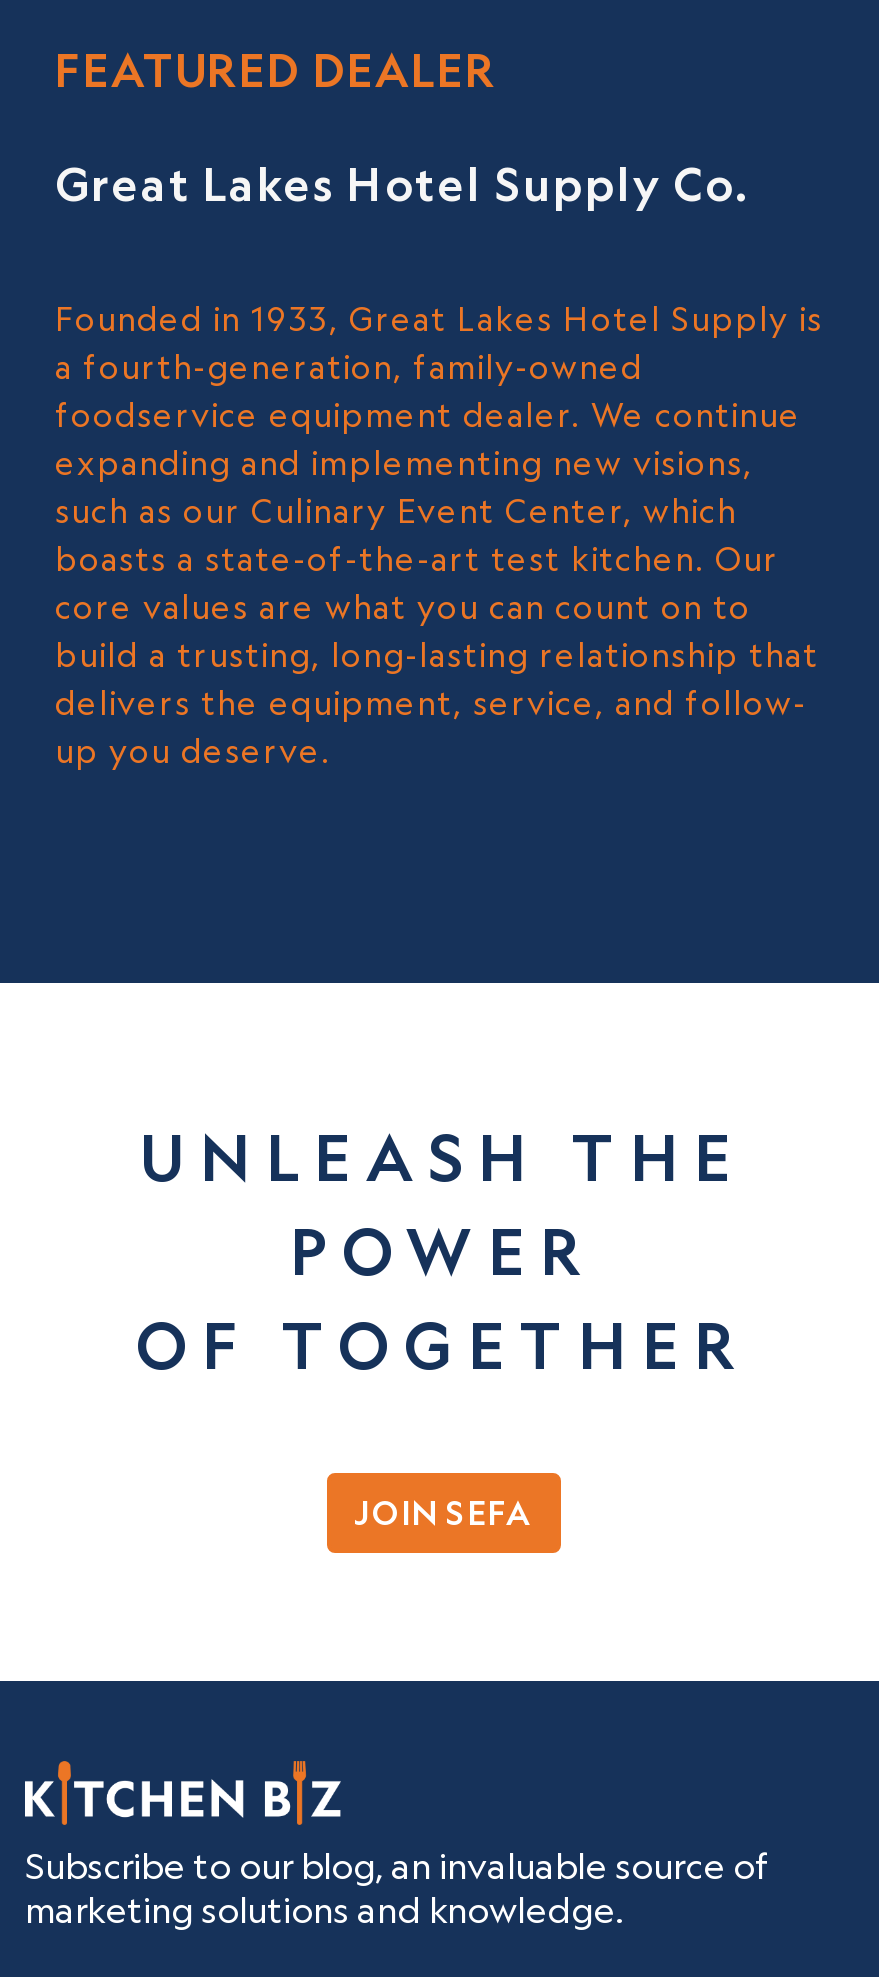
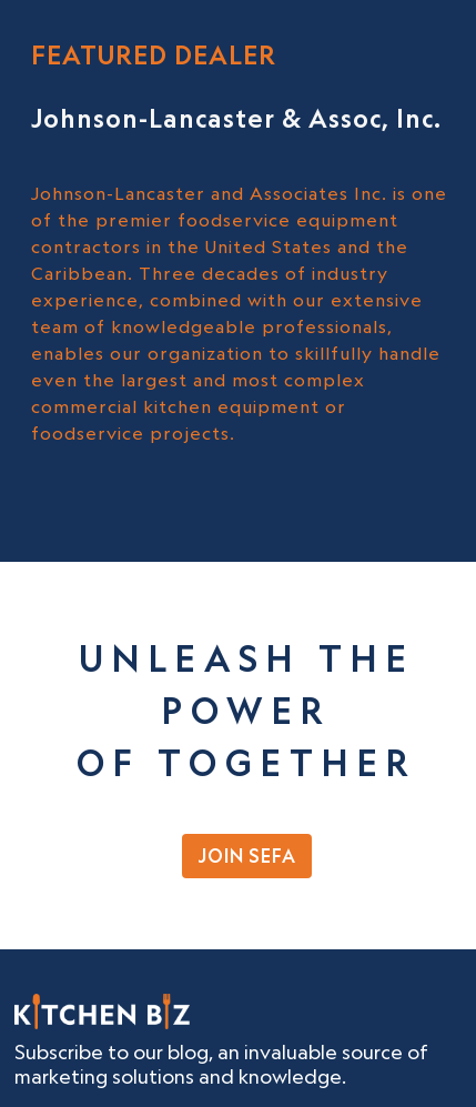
[55,155,749,213] Great Lakes Hotel Supply Co. -> [31,102,442,135] Johnson-Lancaster & Assoc, Inc.
[55,300,823,772] Founded in 1933, Great Lakes Hotel Supply is | a fourth-generation, family-owned | foodservice equipment dealer. We continue | expanding and implementing new visions, | such as our Culinary Event Center, which | boasts a state-of-the-art test kitchen. Our | core values are what you can count on to | build a trusting, long-lasting relationship that | delivers the equipment, service, and follow- | up you deserve. -> [31,183,447,445] Johnson-Lancaster and Associates Inc. is one | of the premier foodservice equipment | contractors in the United States and the | Caribbean. Three decades of industry | experience, combined with our extensive | team of knowledgeable professionals, | enables our organization to skillfully handle | even the largest and most complex | commercial kitchen equipment or | foodservice projects.

